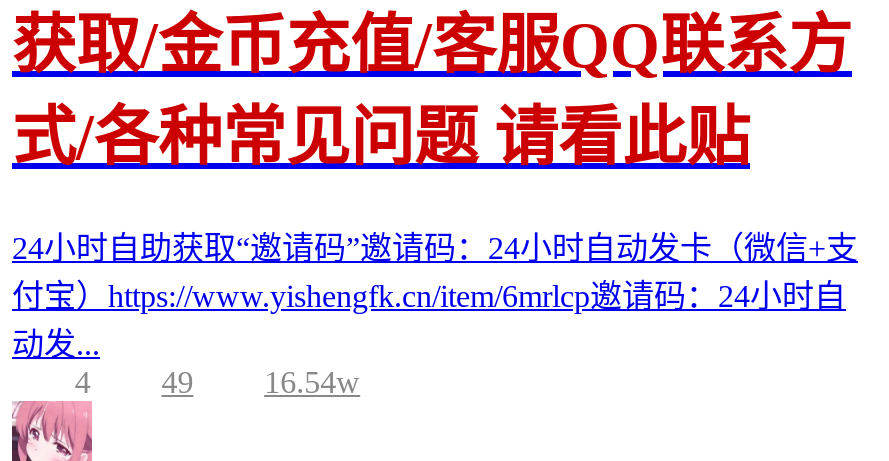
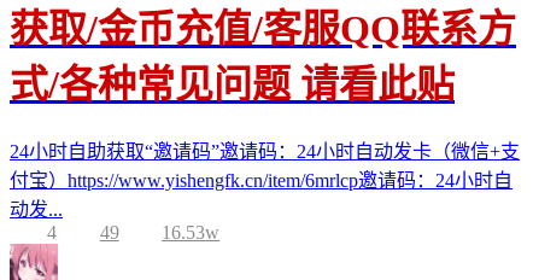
[264,365,360,399] 16.54w -> [162,222,220,242] 16.53w

